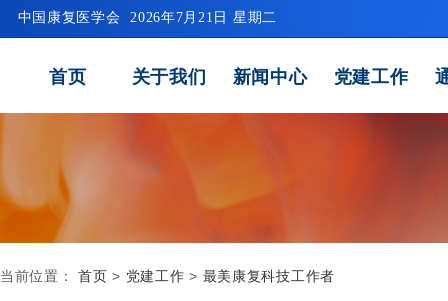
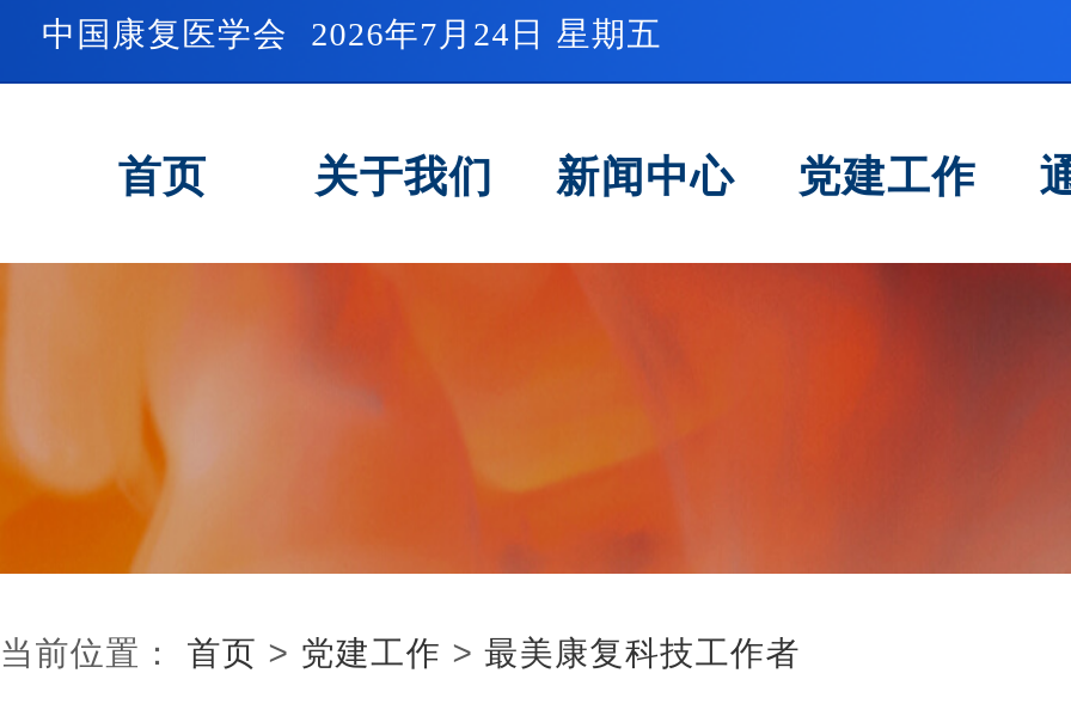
[17,9,277,25] 中国康复医学会 2026年7月21日 星期二 -> [42,14,662,53] 中国康复医学会 2026年7月24日 星期五

